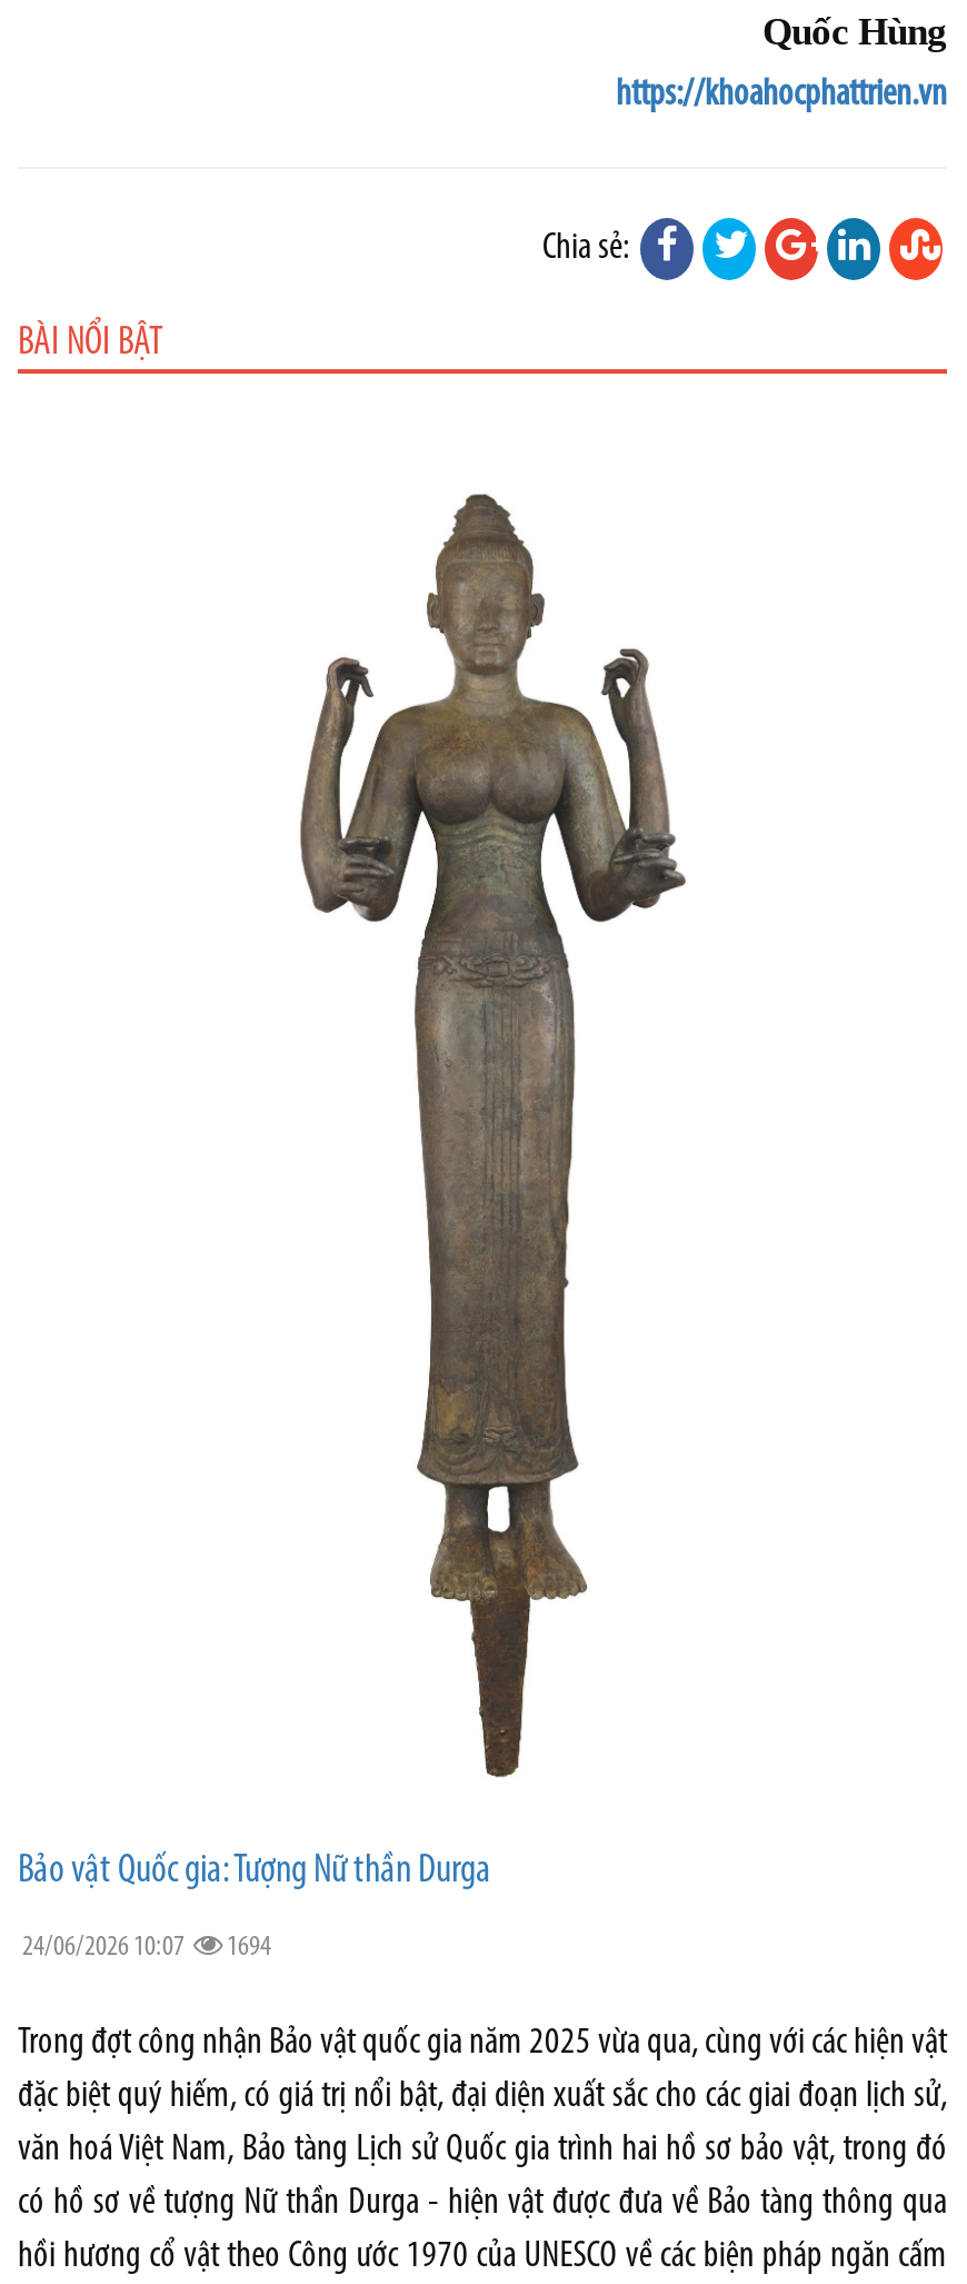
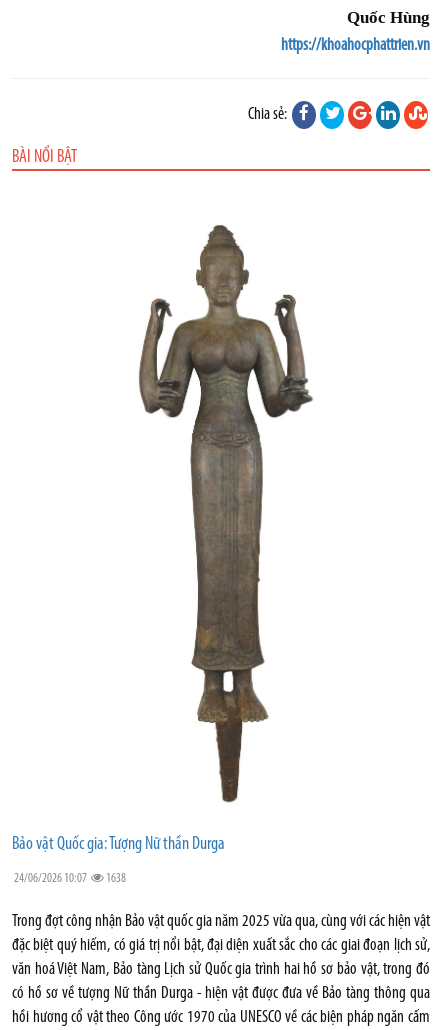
[22,1933,271,1962] 24/06/2026 10:07 1694 -> [14,872,126,885] 24/06/2026 10:07 1638

